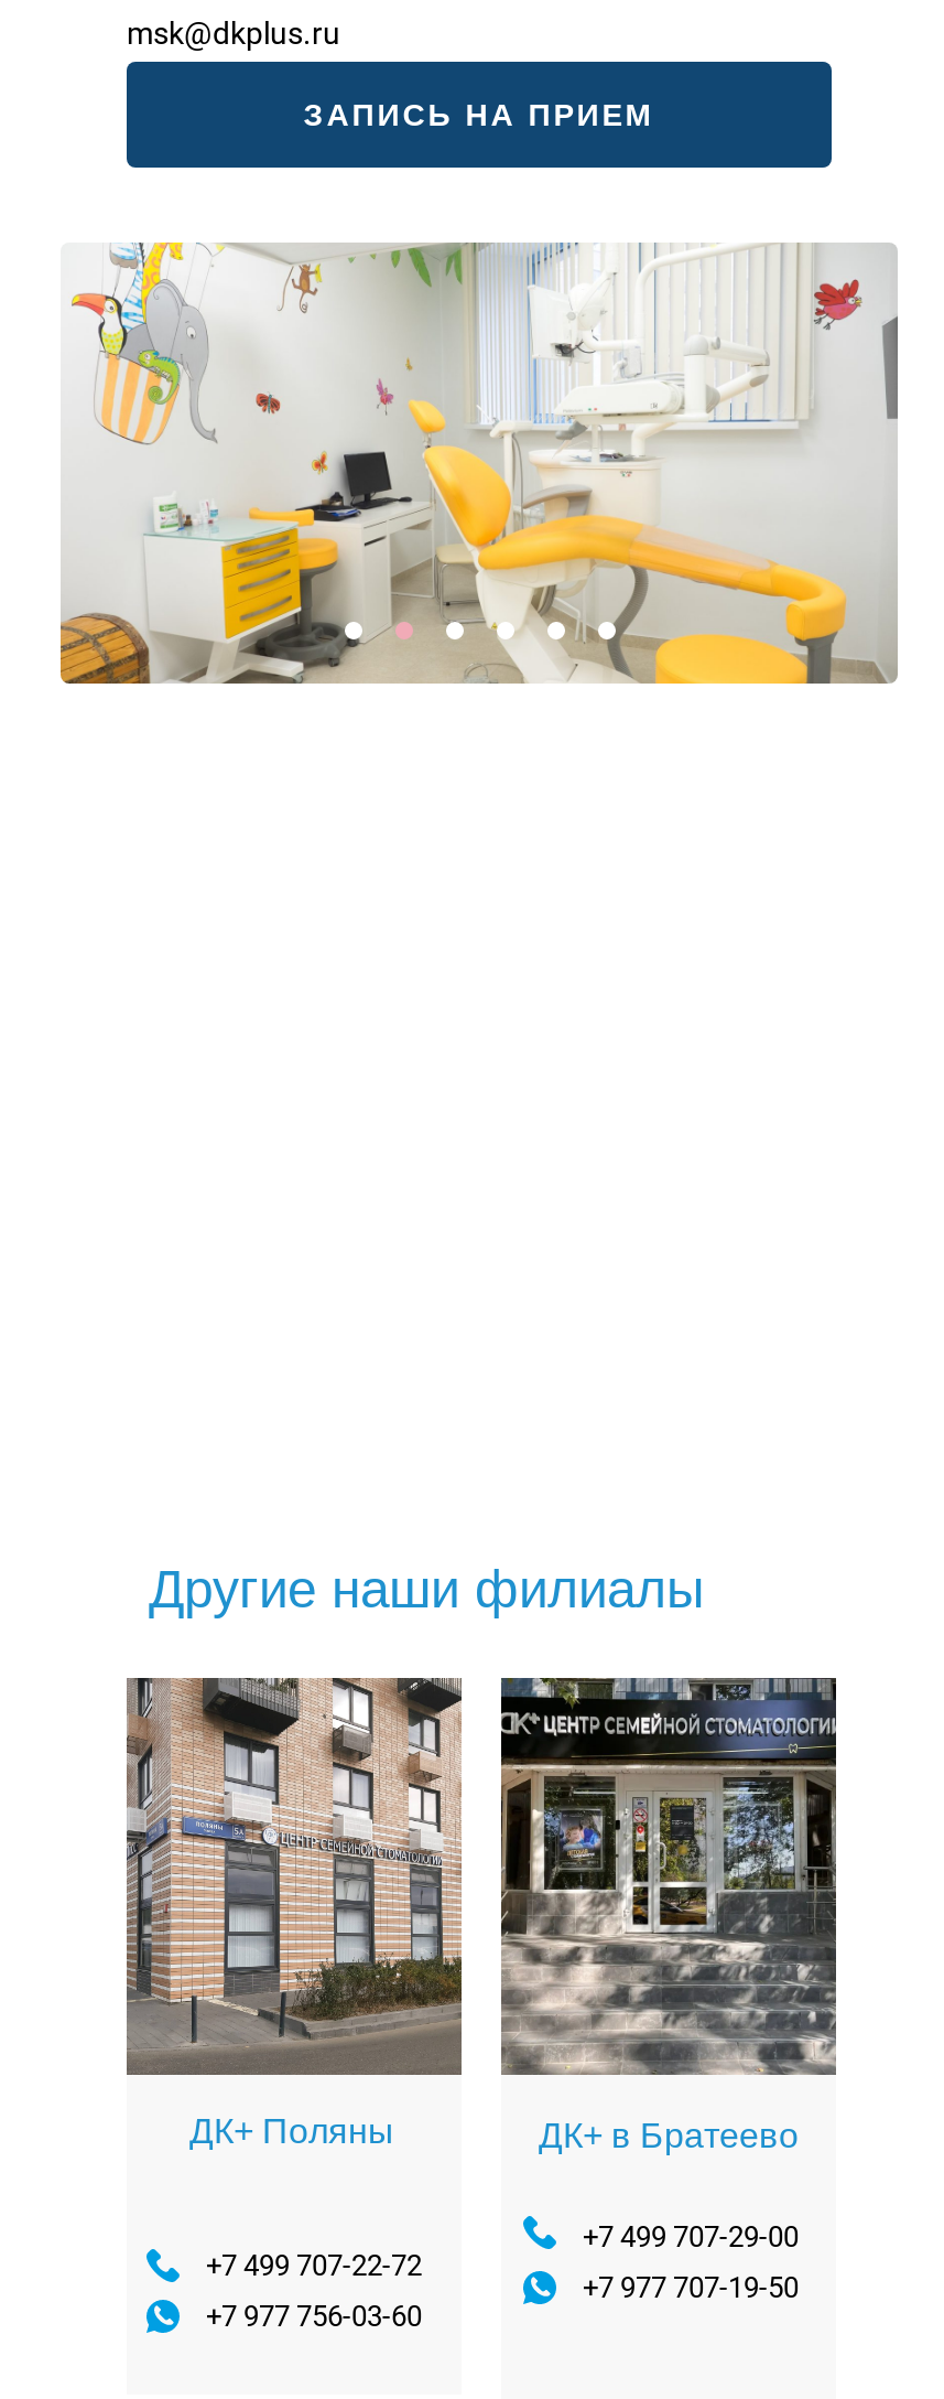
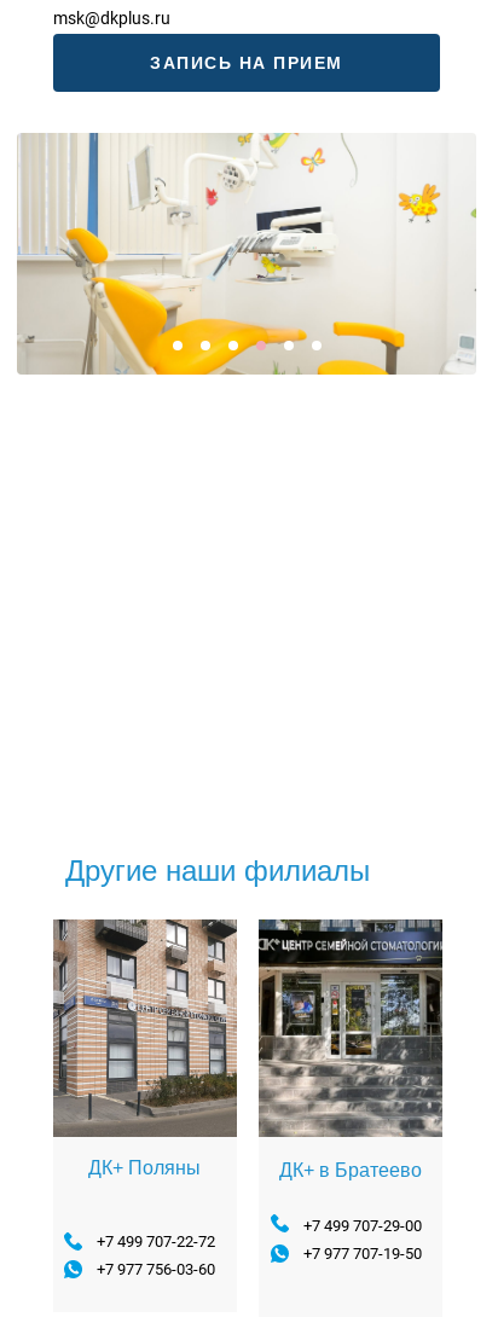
[61,240,900,686] [image] -> [17,132,476,376] [image]

